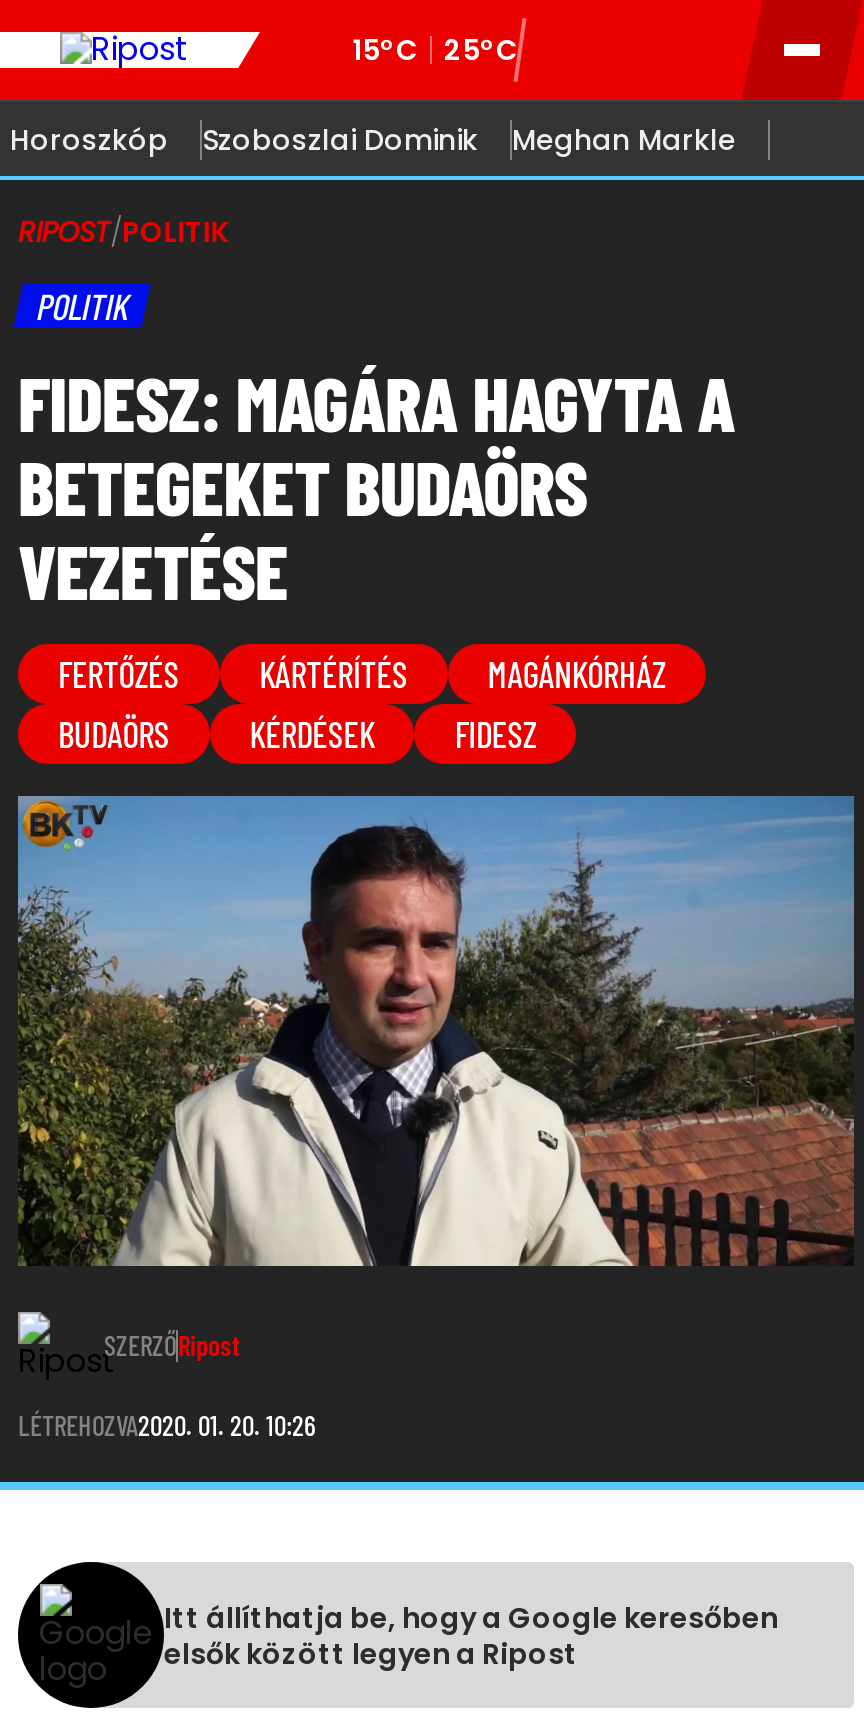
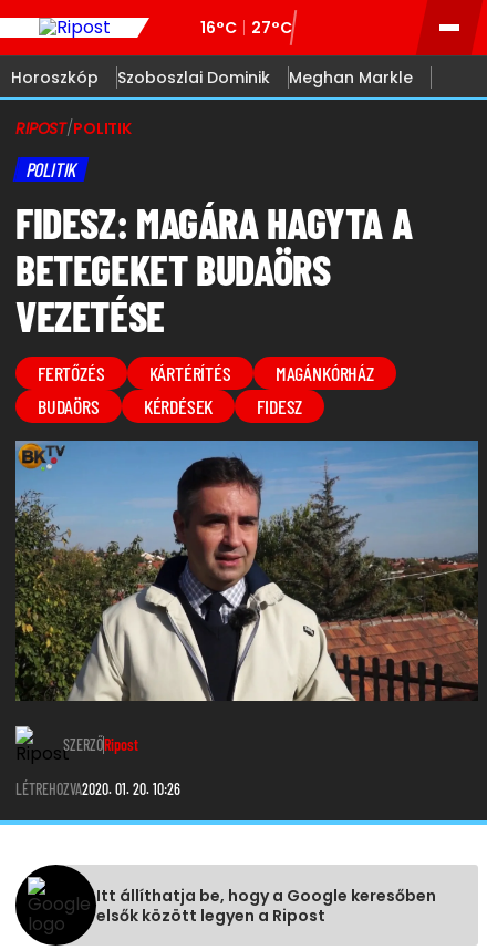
[352,30,518,70] 15°C | 25°C -> [200,17,292,39] 16°C | 27°C

